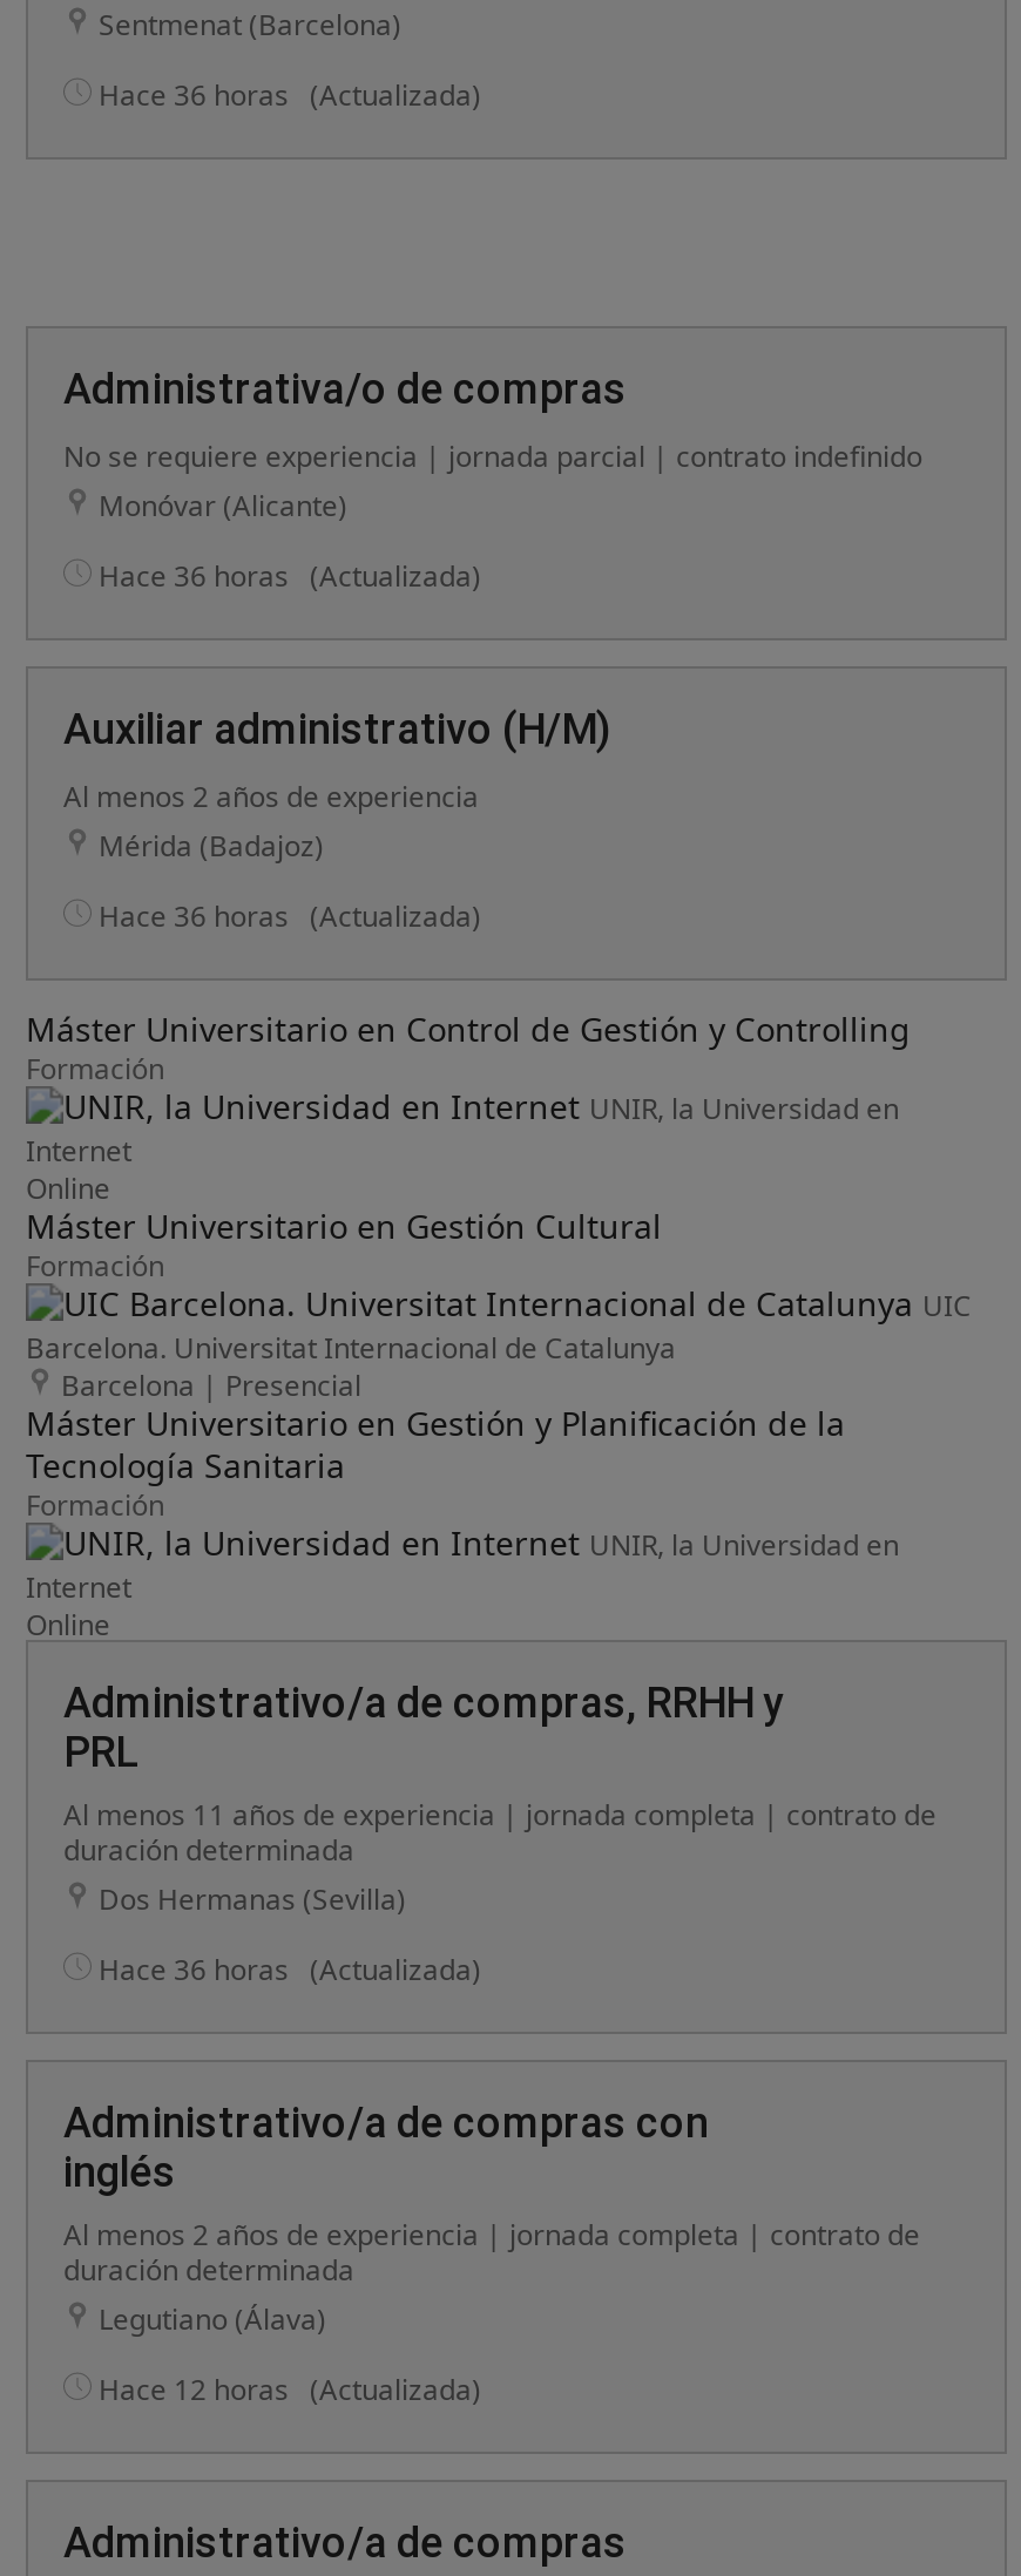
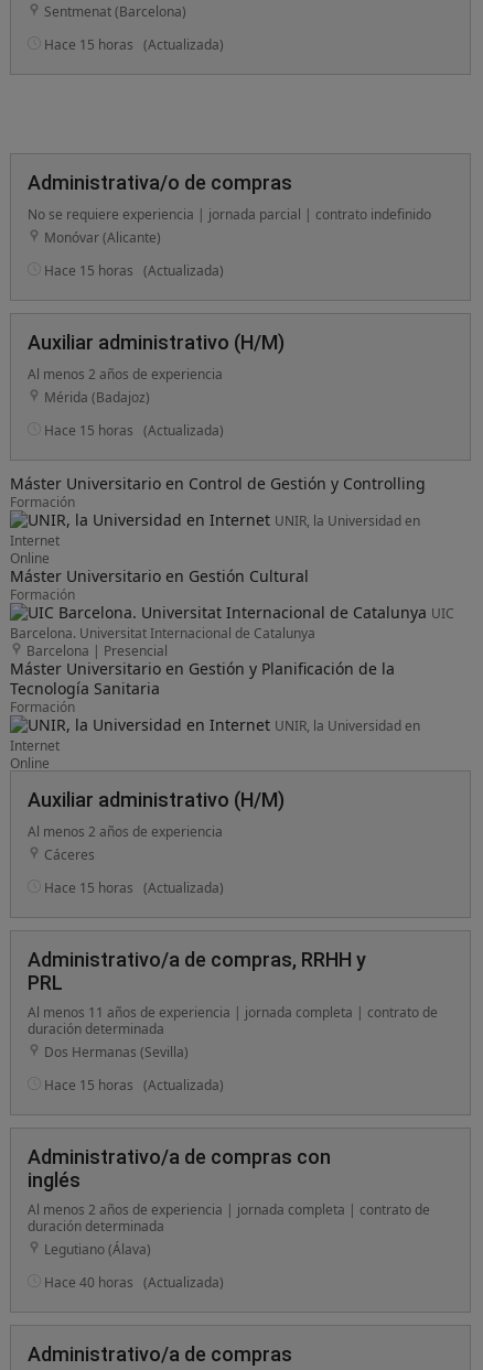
[99,75,481,115] Hace 36 horas (Actualizada) -> [44,35,224,54] Hace 15 horas (Actualizada)
[99,556,481,596] Hace 36 horas (Actualizada) -> [44,261,224,280] Hace 15 horas (Actualizada)
[99,896,481,936] Hace 36 horas (Actualizada) -> [44,421,224,440] Hace 15 horas (Actualizada)
none -> [28,788,285,897] Auxiliar administrativo (H/M) | Al menos 2 años de experiencia | Cáceres | Hace 15 horas (Actualizada)
[99,1950,481,1989] Hace 36 horas (Actualizada) -> [44,1076,224,1094] Hace 15 horas (Actualizada)
[99,2370,481,2409] Hace 12 horas (Actualizada) -> [44,1273,224,1292] Hace 40 horas (Actualizada)

